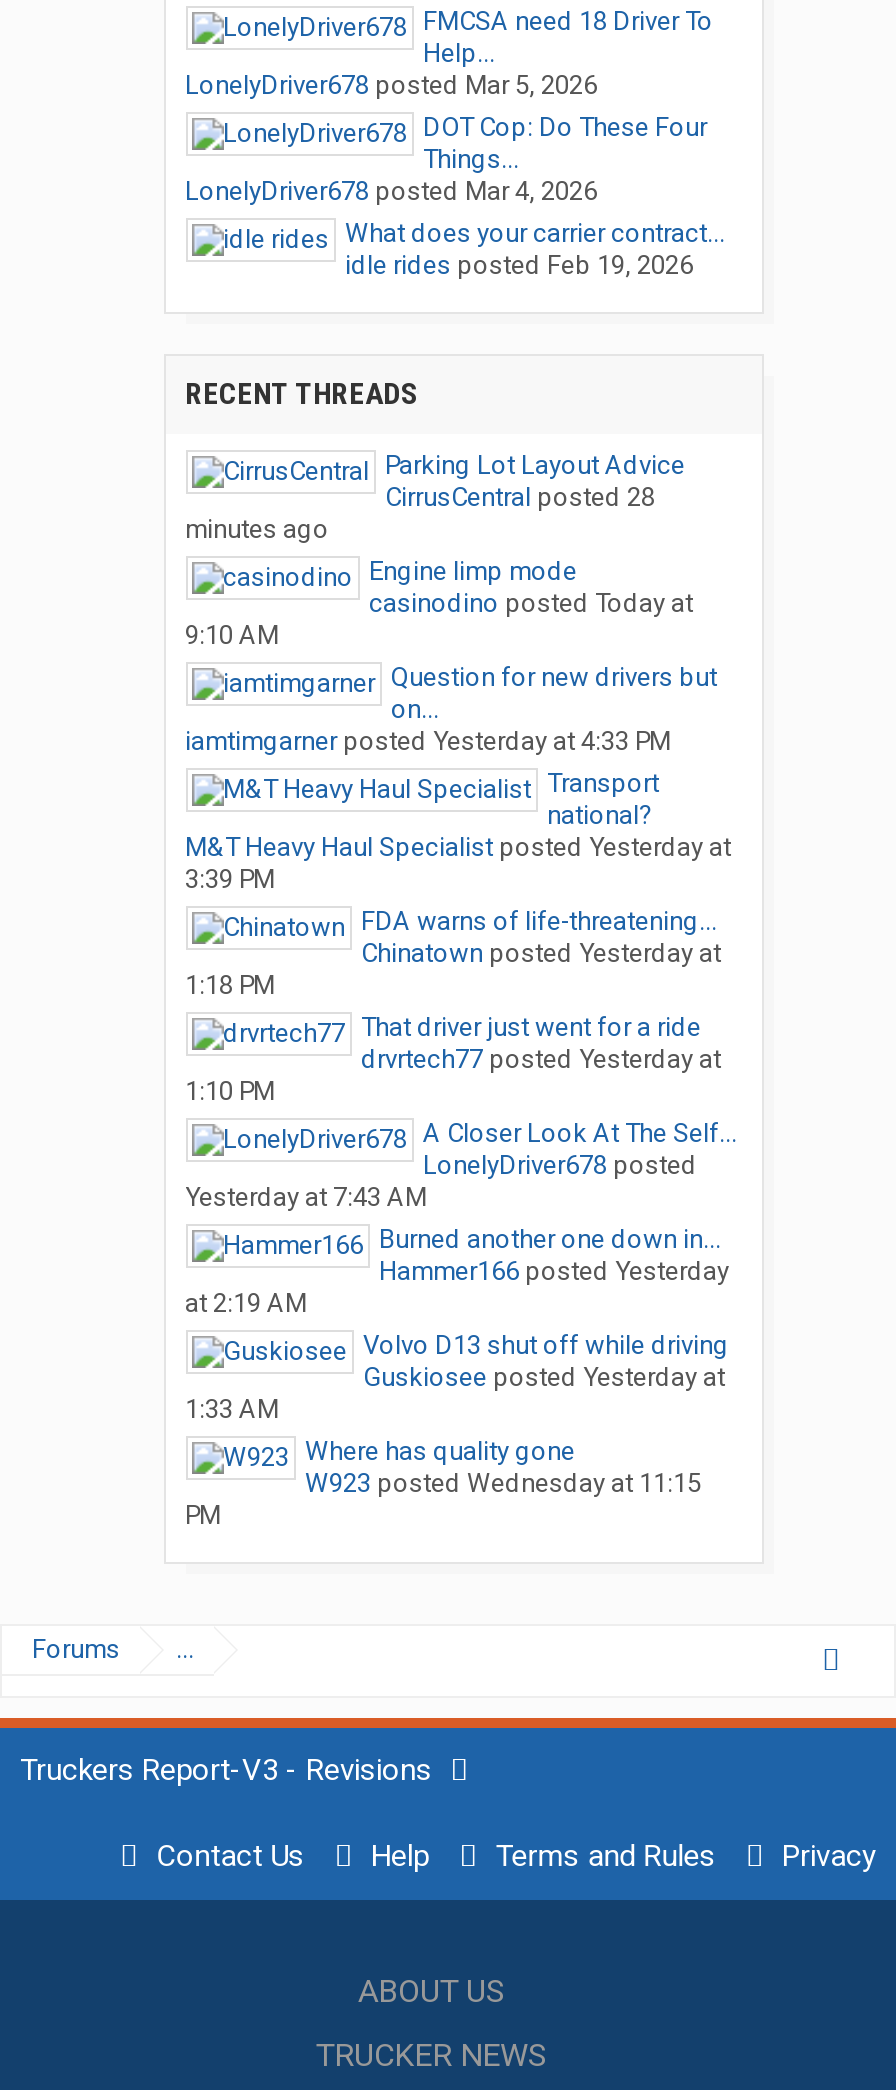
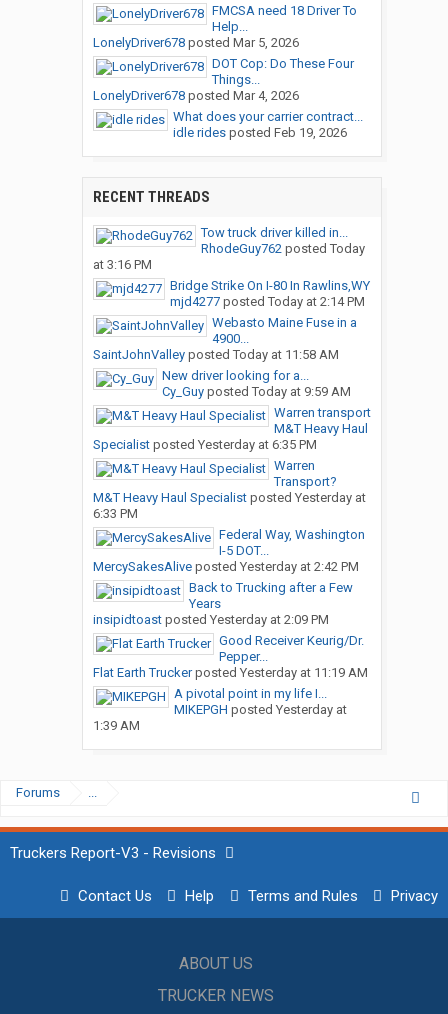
[185,450,717,830] Parking Lot Layout Advice | CirrusCentral posted 28 | minutes ago | Engine limp mode | casinodino posted Today at | 9:10 AM | Question for new drivers but | on... | iamtimgarner posted Yesterday at 4:33 PM | Transport | national? -> [92,225,370,489] Tow truck driver killed in... | RhodeGuy762 posted Today | at 3:16 PM | Bridge Strike On I-80 In Rawlins,WY | mjd4277 posted Today at 2:14 PM | Webasto Maine Fuse in a | 4900... | SaintJohnValley posted Today at 11:58 AM | New driver looking for a... | Cy_Guy posted Today at 9:59 AM | Warren transport | M&T Heavy Haul | Specialist posted Yesterday at 6:35 PM | Warren | Transport?
moved [185,832,731,862] -> [92,490,365,505]: M&T Heavy Haul Specialist posted Yesterday at
[185,864,737,1530] 3:39 PM | FDA warns of life-threatening... | Chinatown posted Yesterday at | 1:18 PM | That driver just went for a ride | drvrtech77 posted Yesterday at | 1:10 PM | A Closer Look At The Self... | LonelyDriver678 posted | Yesterday at 7:43 AM | Burned another one down in... | Hammer166 posted Yesterday | at 2:19 AM | Volvo D13 shut off while driving | Guskiosee posted Yesterday at | 1:33 AM | Where has quality gone | W923 posted Wednesday at 11:15 | PM -> [92,506,367,733] 6:33 PM | Federal Way, Washington | I-5 DOT... | MercySakesAlive posted Yesterday at 2:42 PM | Back to Trucking after a Few | Years | insipidtoast posted Yesterday at 2:09 PM | Good Receiver Keurig/Dr. | Pepper... | Flat Earth Trucker posted Yesterday at 11:19 AM | A pivotal point in my life I... | MIKEPGH posted Yesterday at | 1:39 AM

